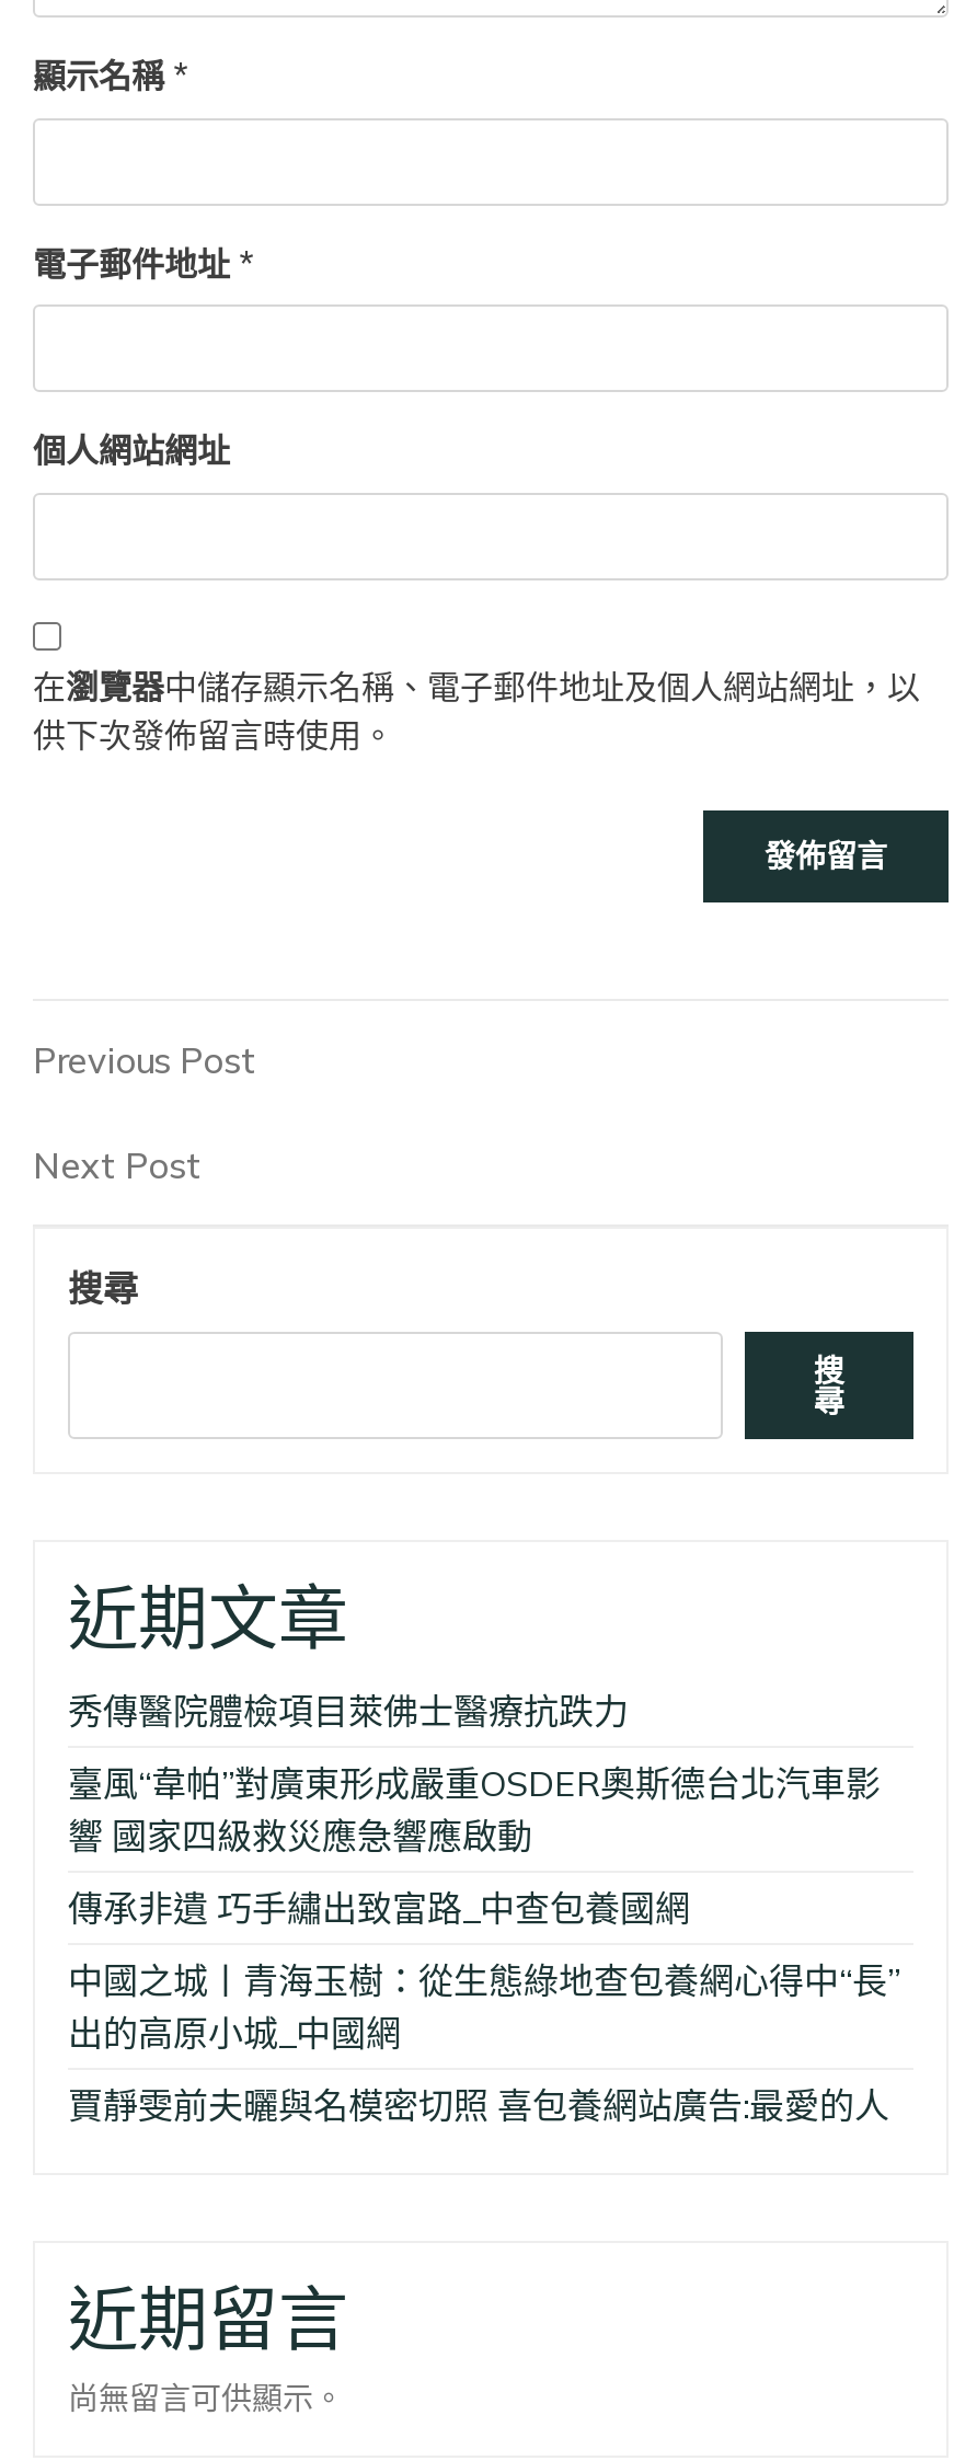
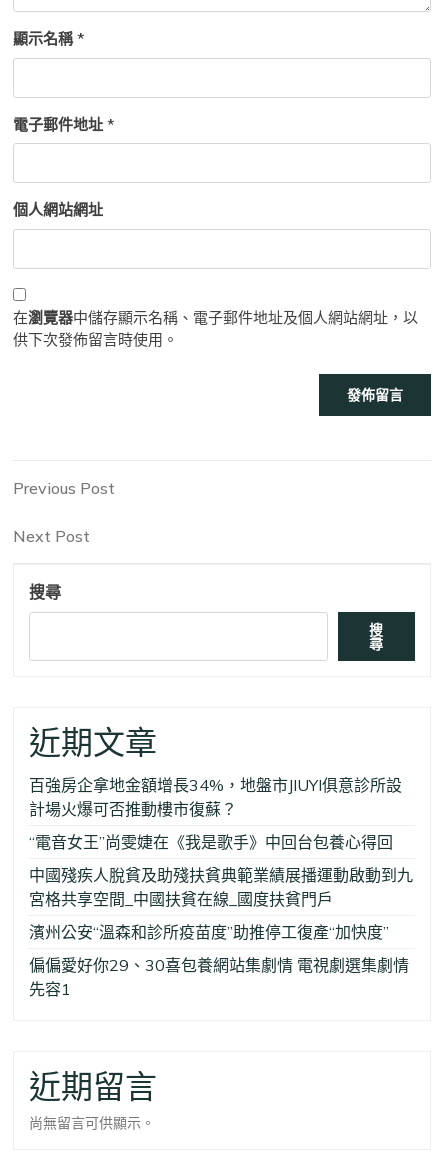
[68,1689,629,1733] 秀傳醫院體檢項目萊佛士醫療抗跌力 -> [29,775,402,819] 百強房企拿地金額增長34%，地盤市JIUYI俱意診所設 | 計場火爆可否推動樓市復蘇？
[68,1762,881,1858] 臺風“韋帕”對廣東形成嚴重OSDER奧斯德台北汽車影 | 響 國家四級救災應急響應啟動 -> [29,832,393,852] “電音女王”尚雯婕在《我是歌手》中回台包養心得回
[68,1886,690,1930] 傳承非遺 巧手繡出致富路_中查包養國網 -> [29,865,413,909] 中國殘疾人脫貧及助殘扶貧典範業績展播運動啟動到九 | 宮格共享空間_中國扶貧在線_國度扶貧門戶
[68,1959,900,2055] 中國之城丨青海玉樹：從生態綠地查包養網心得中“長” | 出的高原小城_中國網 -> [29,922,389,942] 濱州公安“溫森和診所疫苗度”助推停工復產“加快度”
[68,2084,889,2127] 賈靜雯前夫曬與名模密切照 喜包養網站廣告:最愛的人 -> [29,955,409,999] 偏偏愛好你29、30喜包養網站集劇情 電視劇選集劇情 | 先容1

